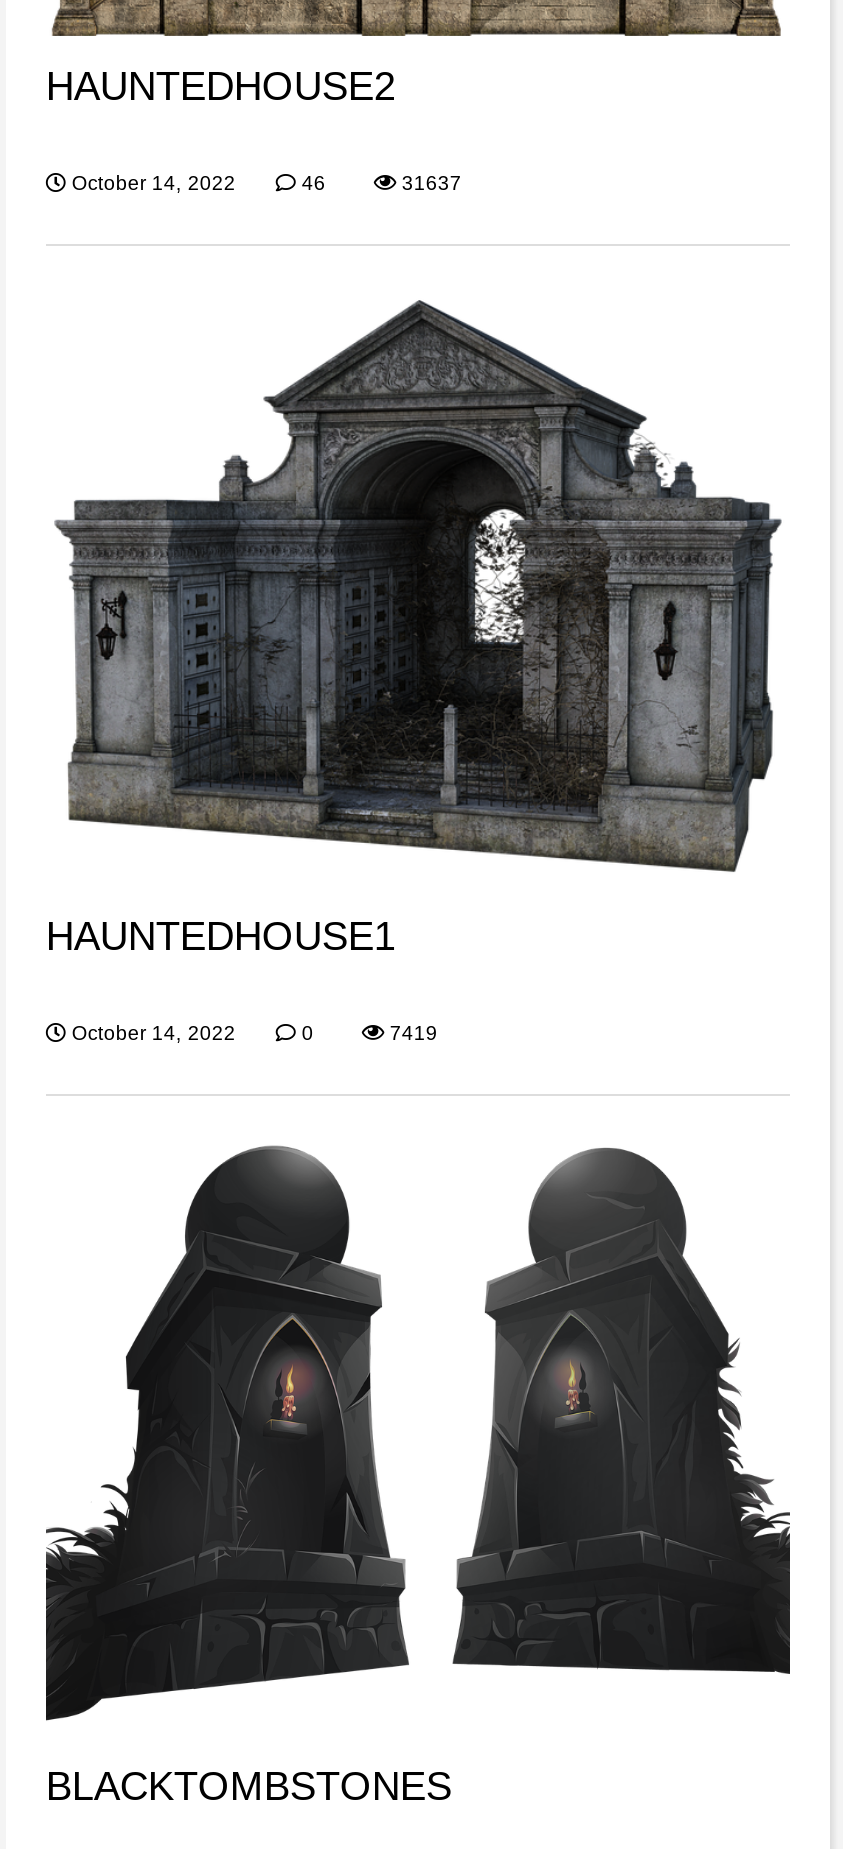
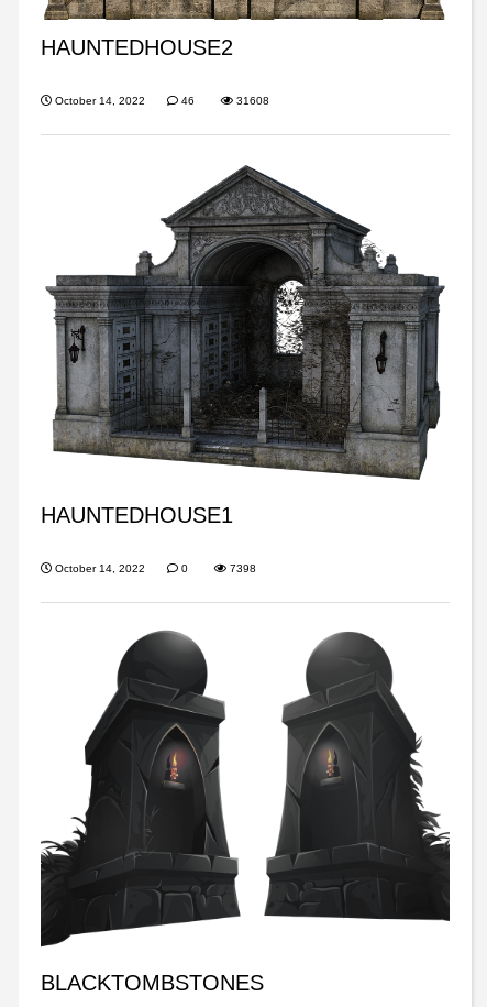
[402,172,462,194] 31637 -> [236,95,269,107] 31608
[390,1022,438,1044] 7419 -> [230,562,256,574] 7398

